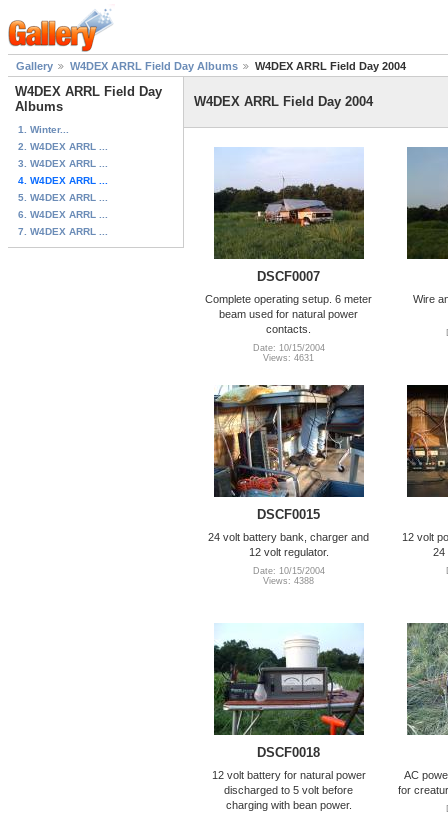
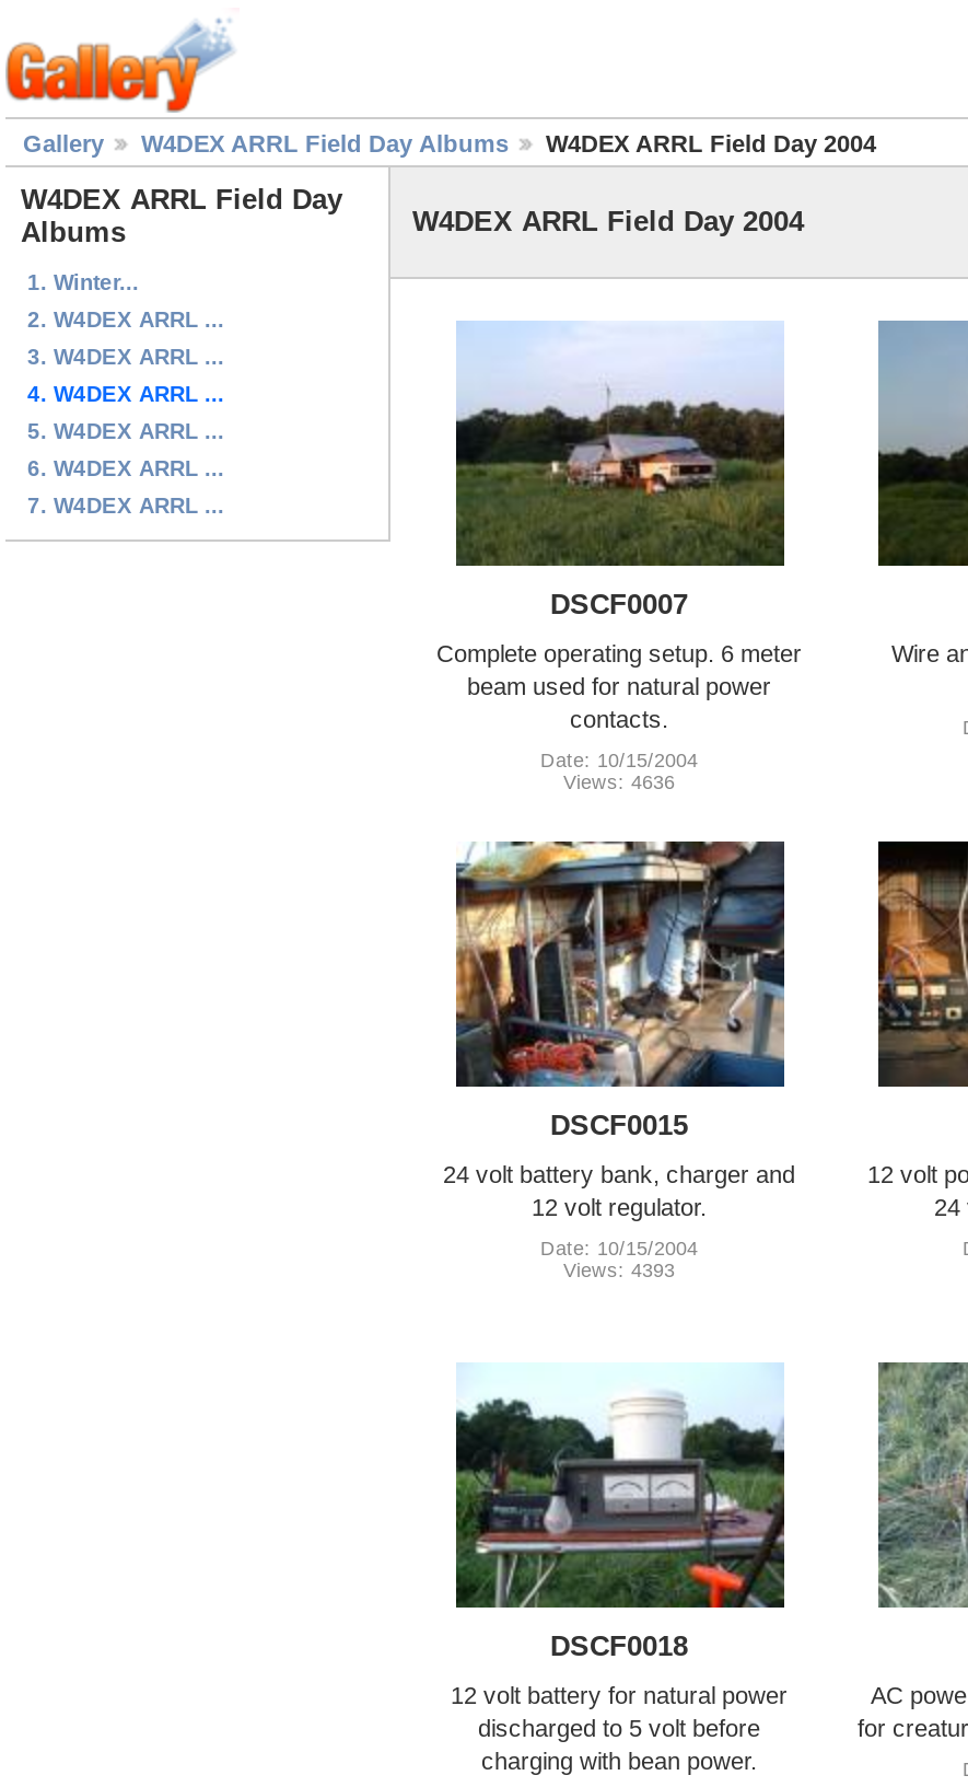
[263,353,314,363] Views: 4631 -> [563,772,675,794] Views: 4636
[263,576,314,586] Views: 4388 -> [563,1260,675,1282] Views: 4393

